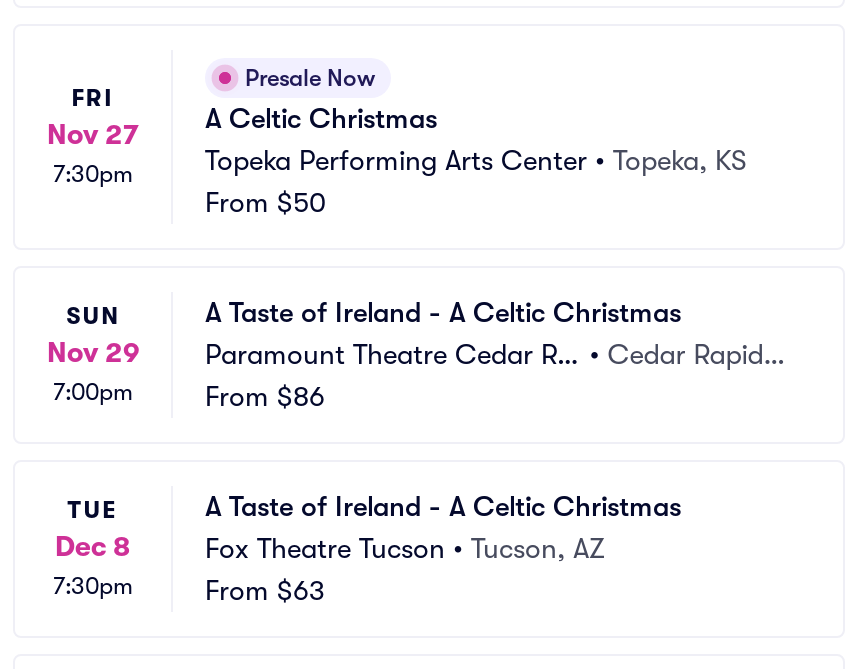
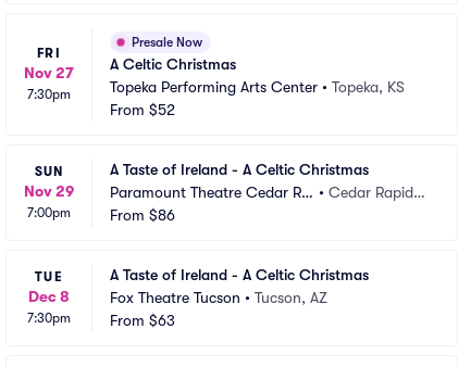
[205,186,327,218] From $50 -> [110,101,175,118] From $52

